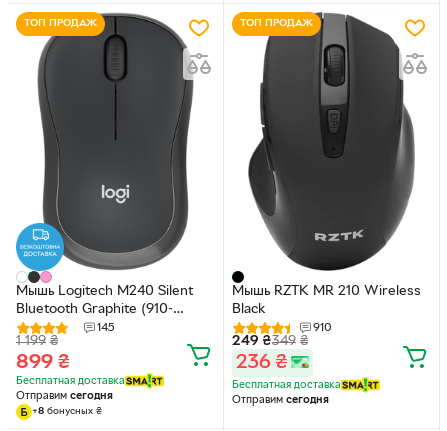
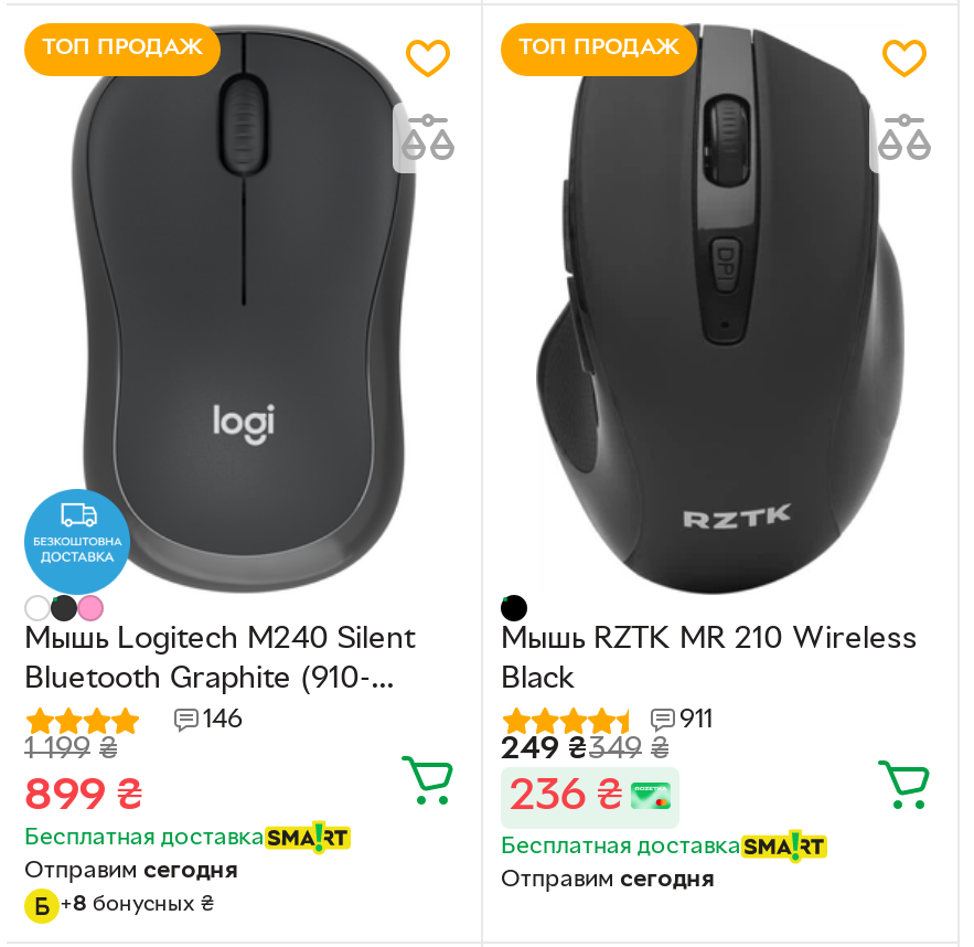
[97,322,115,334] 145 -> [203,708,243,734] 146
[313,322,332,334] 910 -> [679,708,713,734] 911

